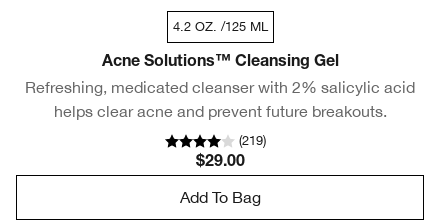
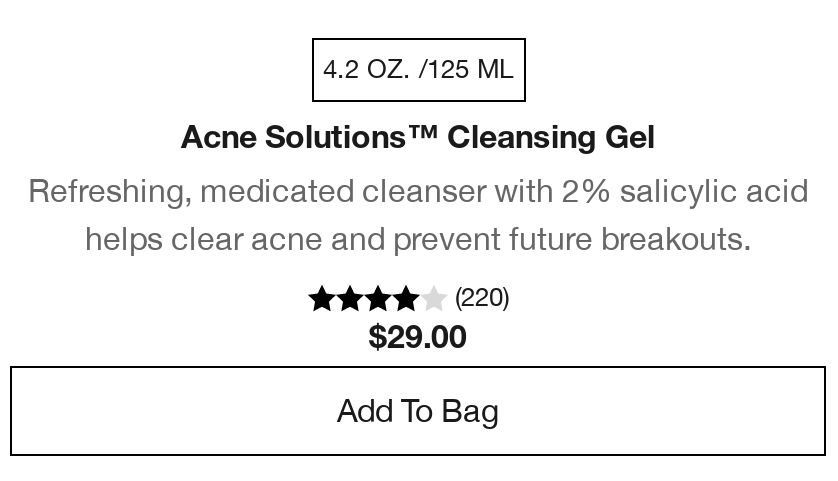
[238,133,265,148] (219) -> [455,281,509,311] (220)

